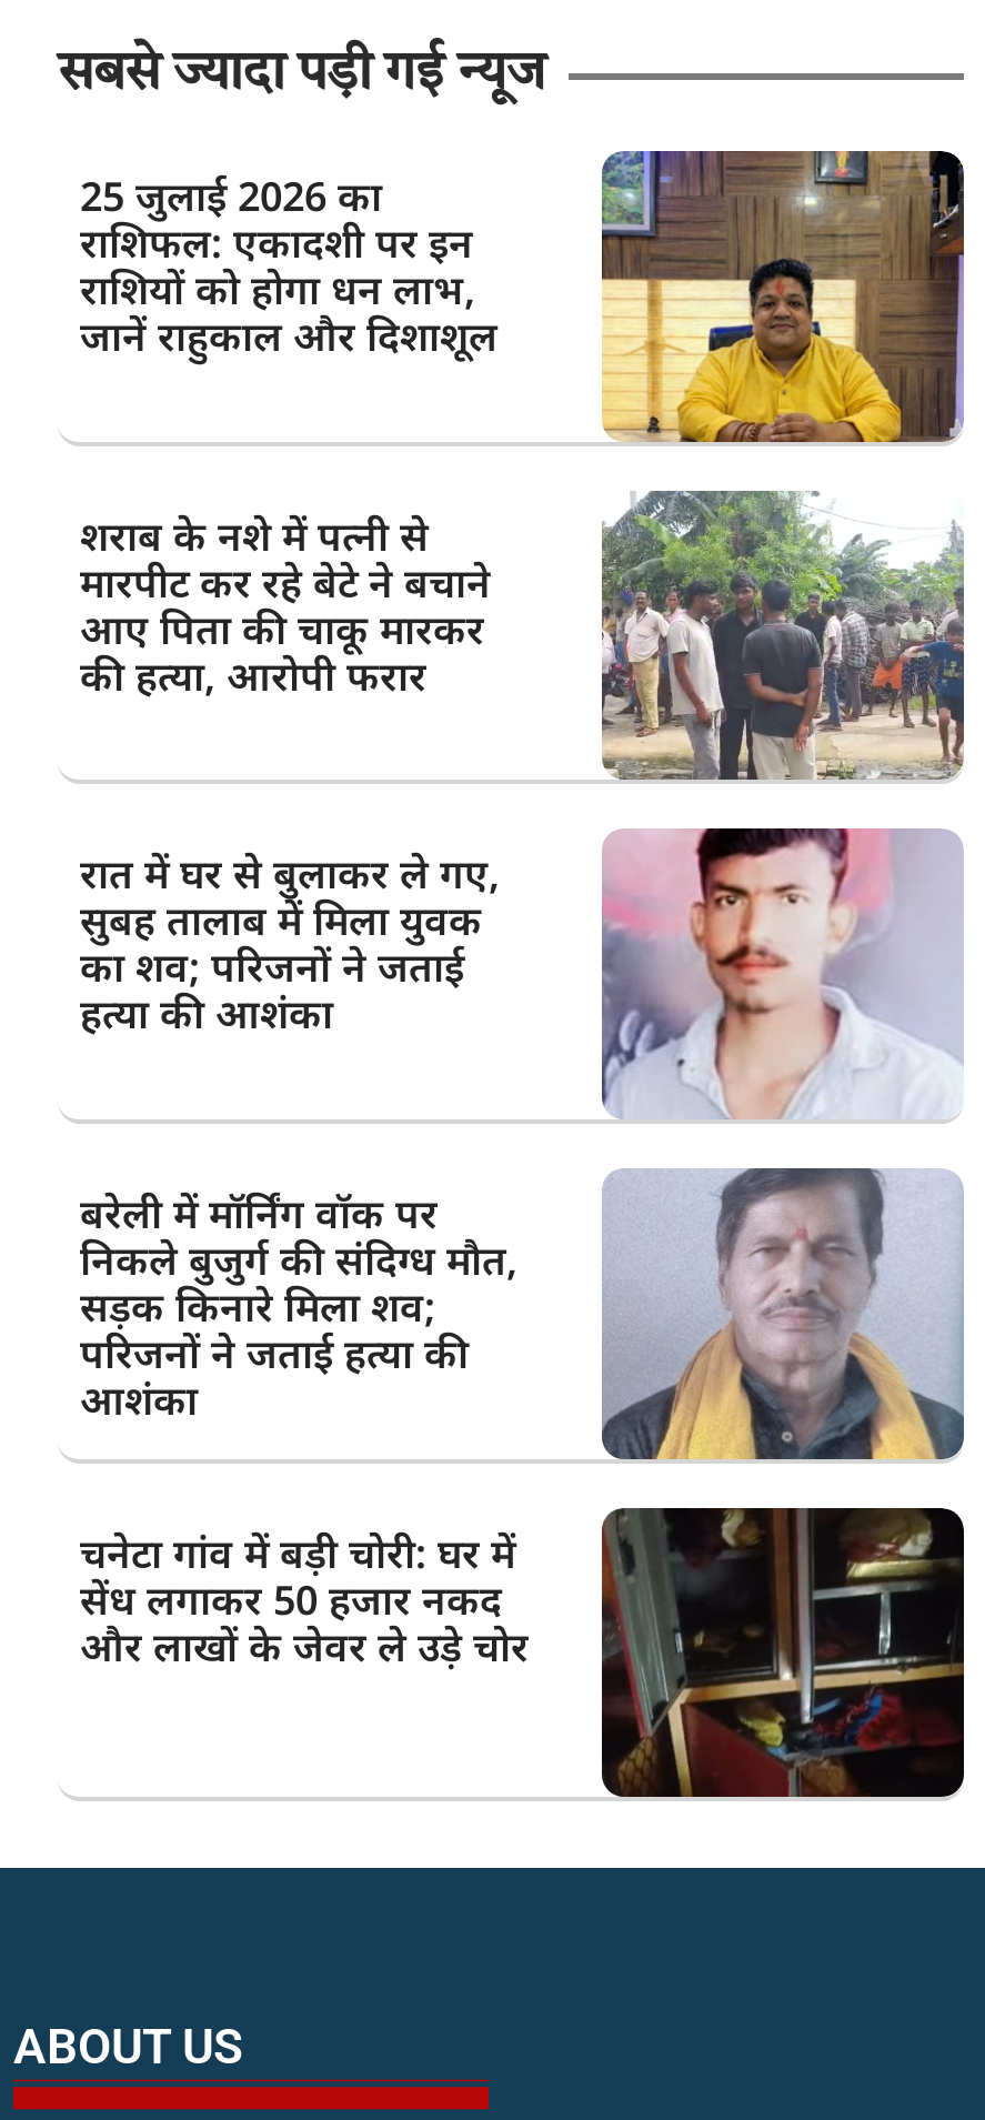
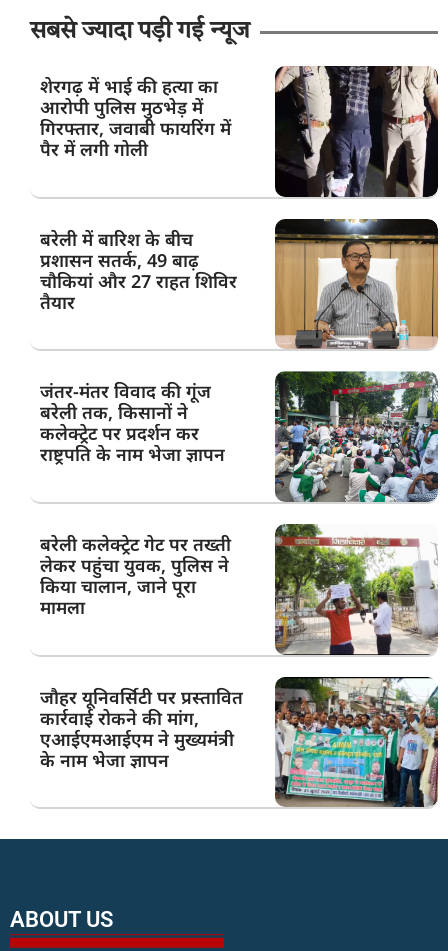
[600,149,966,444] [image] -> [274,65,439,198] [image]
[80,169,497,363] 25 जुलाई 2026 का | राशिफल: एकादशी पर इन | राशियों को होगा धन लाभ, | जानें राहुकाल और दिशाशूल -> [40,74,231,161] शेरगढ़ में भाई की हत्या का | आरोपी पुलिस मुठभेड़ में | गिरफ्तार, जवाबी फायरिंग में | पैर में लगी गोली
[600,489,966,782] [image] -> [274,218,439,350] [image]
[80,508,491,702] शराब के नशे में पत्नी से | मारपीट कर रहे बेटे ने बचाने | आए पिता की चाकू मारकर | की हत्या, आरोपी फरार -> [40,227,237,314] बरेली में बारिश के बीच | प्रशासन सतर्क, 49 बाढ़ | चौकियां और 27 राहत शिविर | तैयार
[602,826,964,1119] [image] -> [274,370,439,503] [image]
[80,847,500,1040] रात में घर से बुलाकर ले गए, | सुबह तालाब में मिला युवक | का शव; परिजनों ने जताई | हत्या की आशंका -> [40,379,225,466] जंतर-मंतर विवाद की गूंज | बरेली तक, किसानों ने | कलेक्ट्रेट पर प्रदर्शन कर | राष्ट्रपति के नाम भेजा ज्ञापन
[602,1166,964,1461] [image] -> [274,523,438,656] [image]
[80,1186,517,1426] बरेली में मॉर्निंग वॉक पर | निकले बुजुर्ग की संदिग्ध मौत, | सड़क किनारे मिला शव; | परिजनों ने जताई हत्या की | आशंका -> [40,532,231,619] बरेली कलेक्ट्रेट गेट पर तख्ती | लेकर पहुंचा युवक, पुलिस ने | किया चालान, जाने पूरा | मामला
[80,1508,966,1799] [image] | चनेटा गांव में बड़ी चोरी: घर में | सेंध लगाकर 50 हजार नकद | और लाखों के जेवर ले उड़े चोर -> [40,677,439,807] [image] | जौहर यूनिवर्सिटी पर प्रस्तावित | कार्रवाई रोकने की मांग, | एआईएमआईएम ने मुख्यमंत्री | के नाम भेजा ज्ञापन

